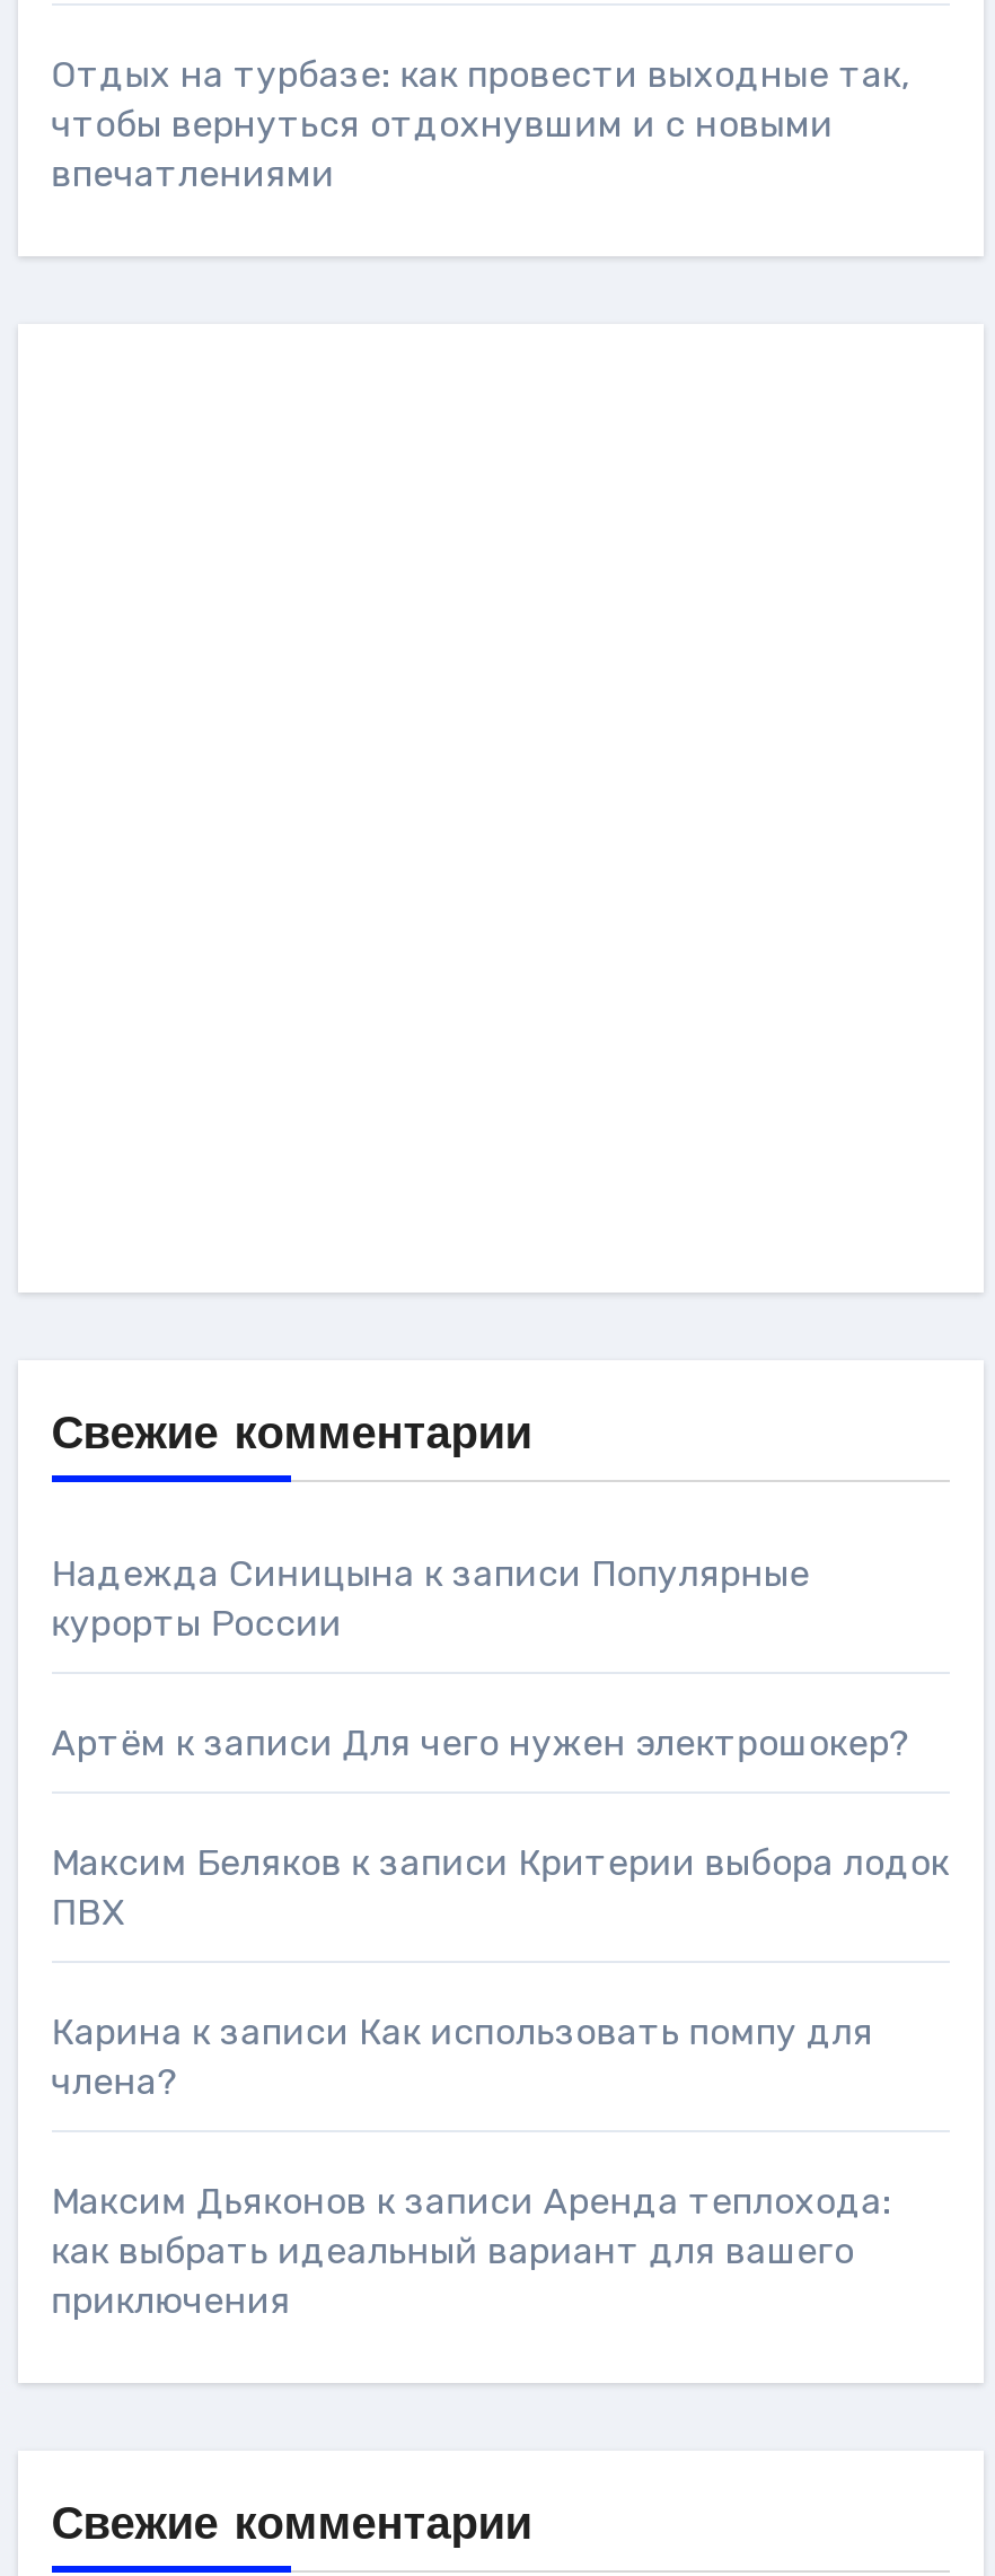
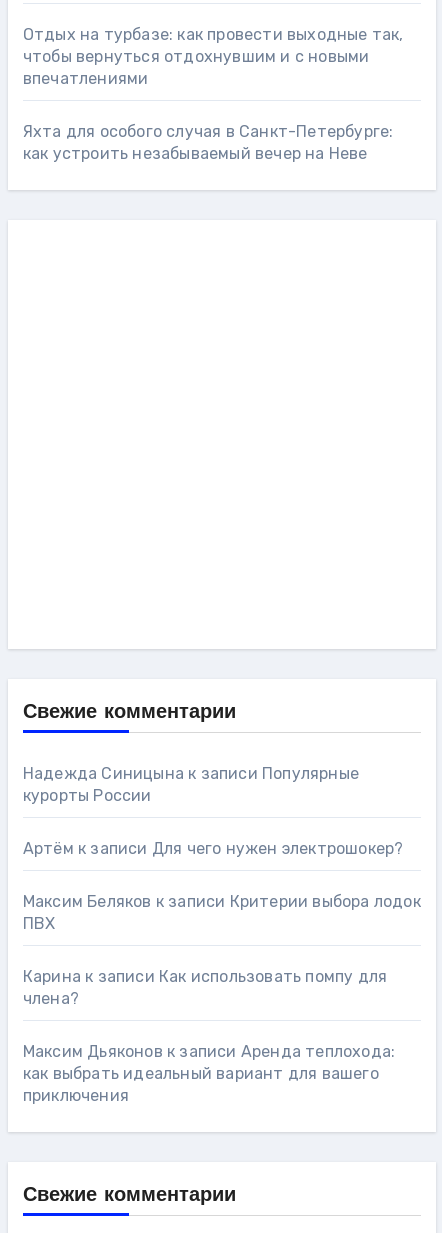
none -> [23,121,393,162] Яхта для особого случая в Санкт-Петербурге: | как устроить незабываемый вечер на Неве

